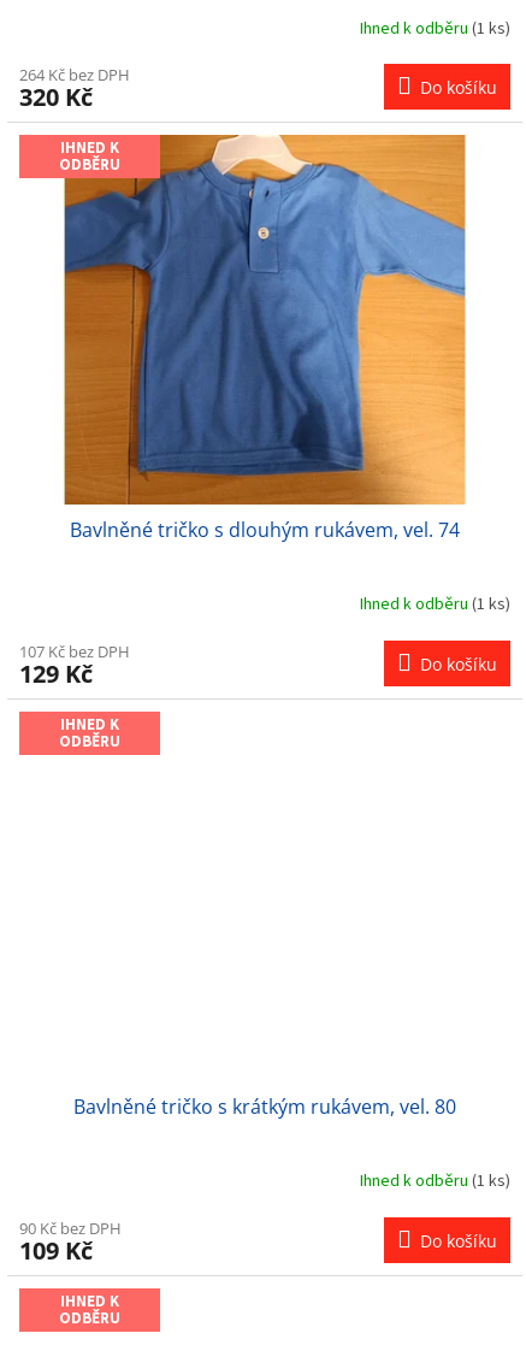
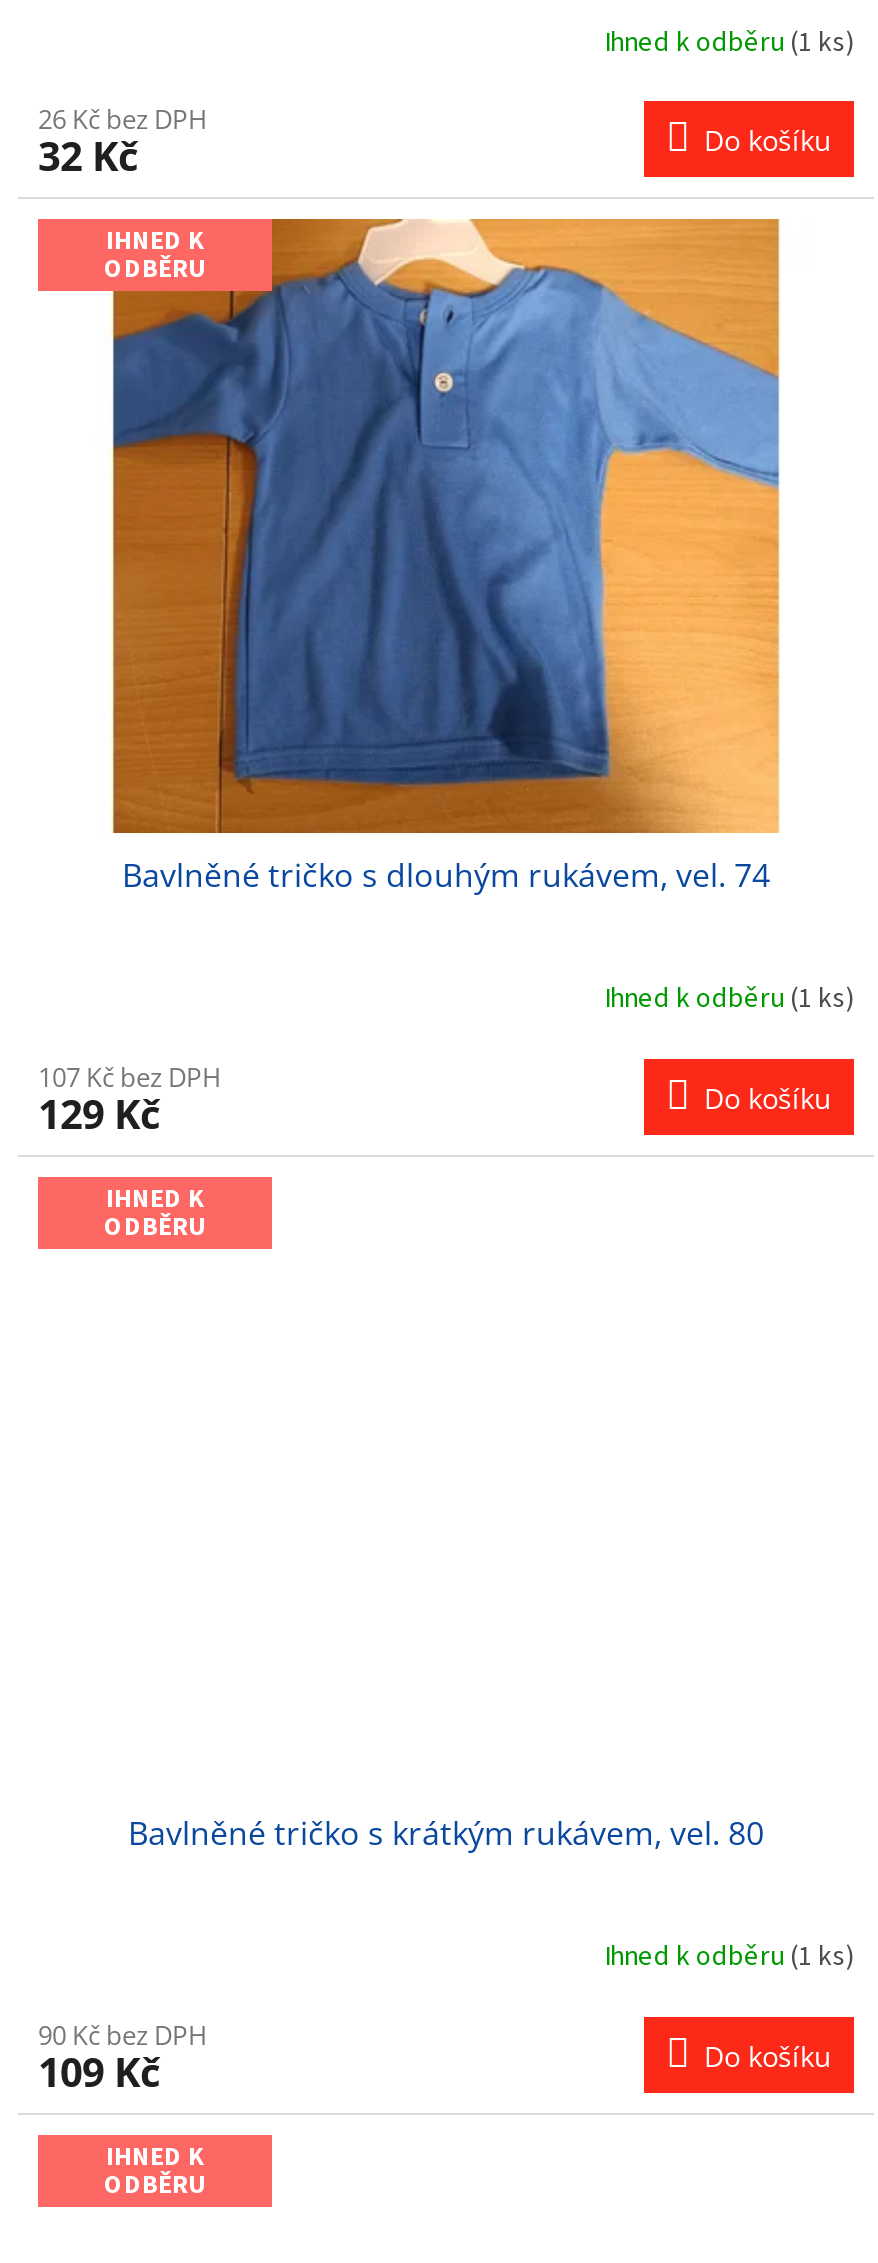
[19,64,130,86] 264 Kč bez DPH -> [38,101,208,137] 26 Kč bez DPH
[19,81,93,113] 320 Kč -> [38,129,138,183] 32 Kč

